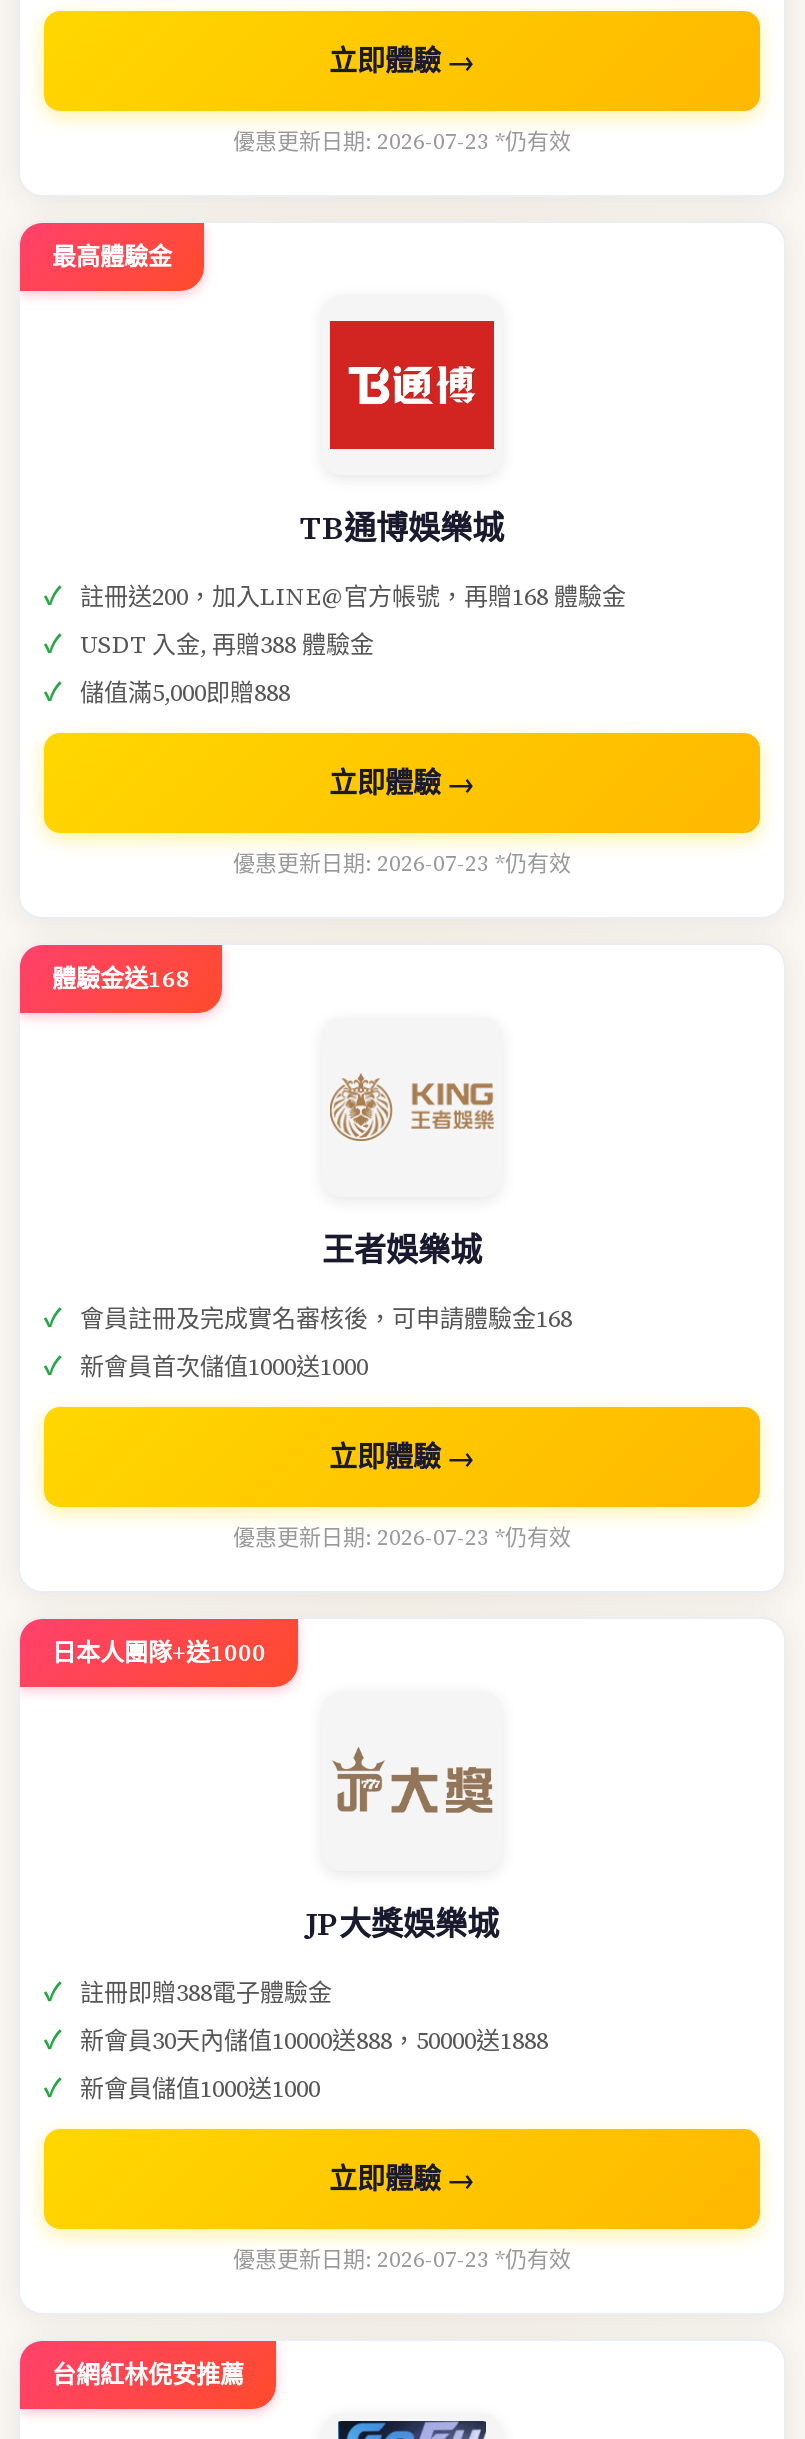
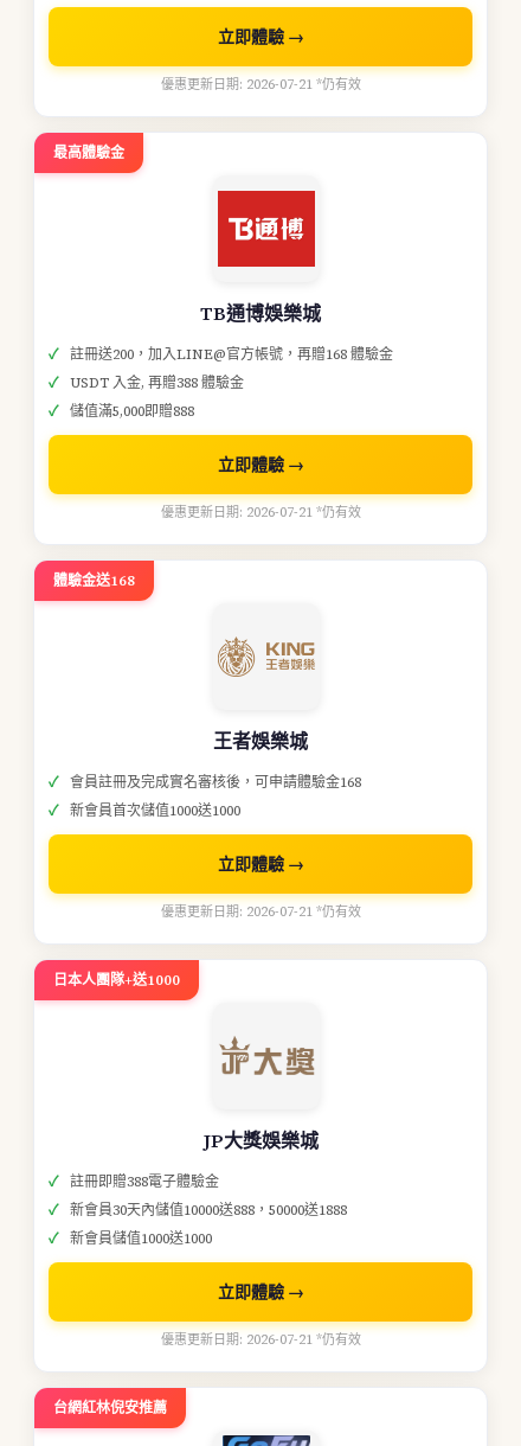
[233,127,571,157] 優惠更新日期: 2026-07-23 *仍有效 -> [160,76,361,94] 優惠更新日期: 2026-07-21 *仍有效
[233,849,571,879] 優惠更新日期: 2026-07-23 *仍有效 -> [160,504,361,521] 優惠更新日期: 2026-07-21 *仍有效
[233,1523,571,1553] 優惠更新日期: 2026-07-23 *仍有效 -> [160,903,361,921] 優惠更新日期: 2026-07-21 *仍有效
[233,2245,571,2275] 優惠更新日期: 2026-07-23 *仍有效 -> [160,1331,361,1349] 優惠更新日期: 2026-07-21 *仍有效

